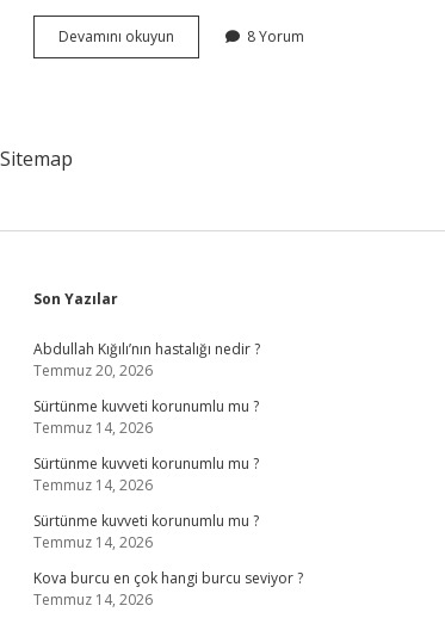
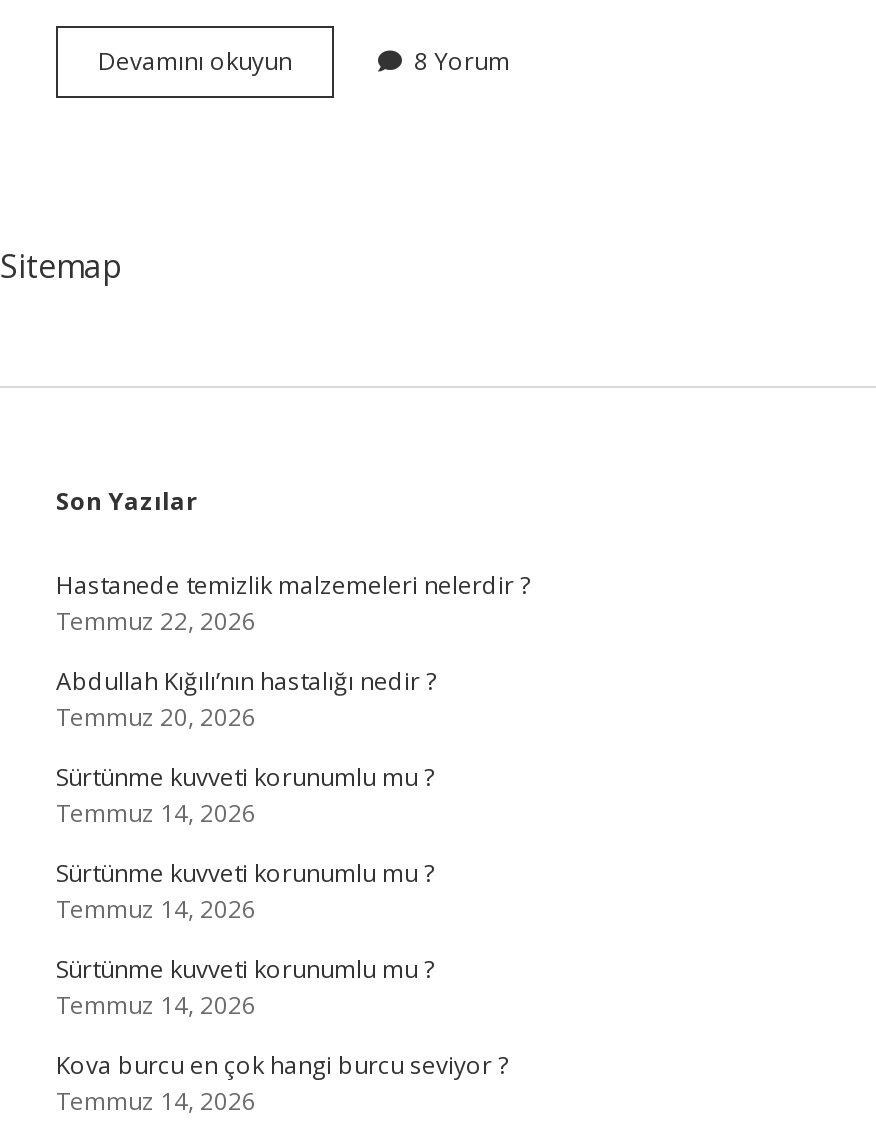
none -> [56,568,530,638] Hastanede temizlik malzemeleri nelerdir ? | Temmuz 22, 2026

